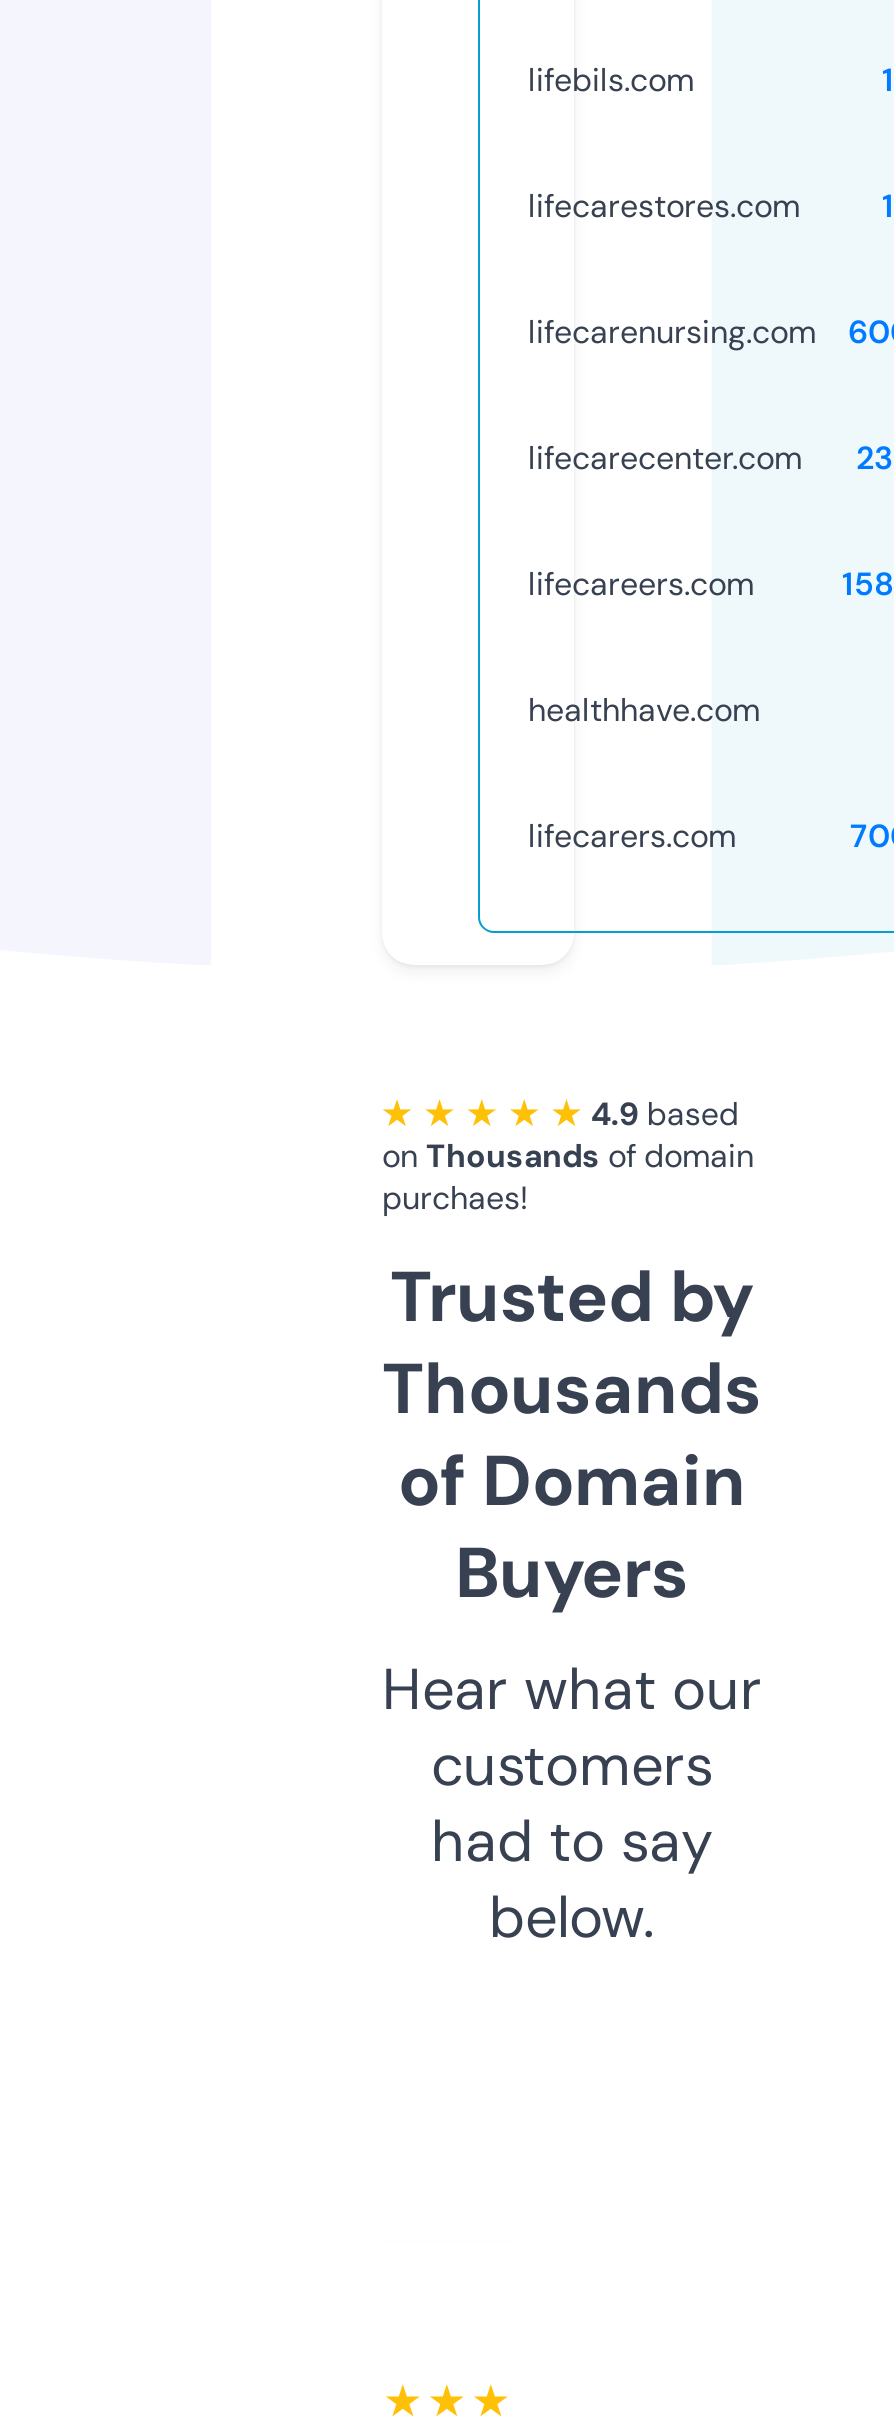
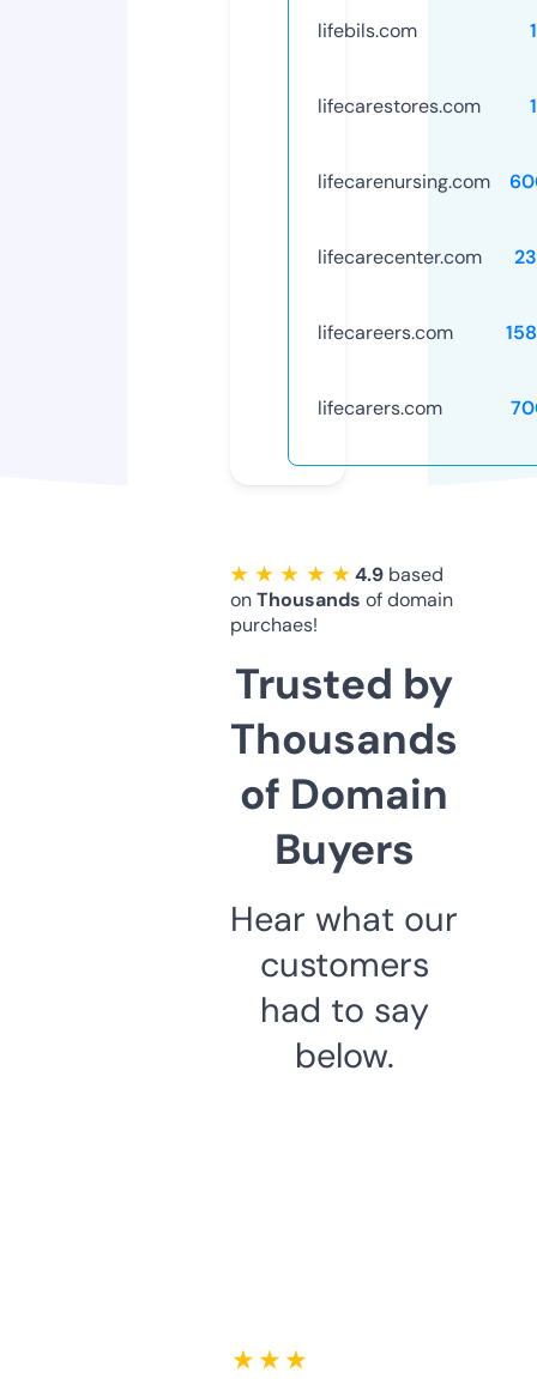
[528,689,760,731] healthhave.com -> none

